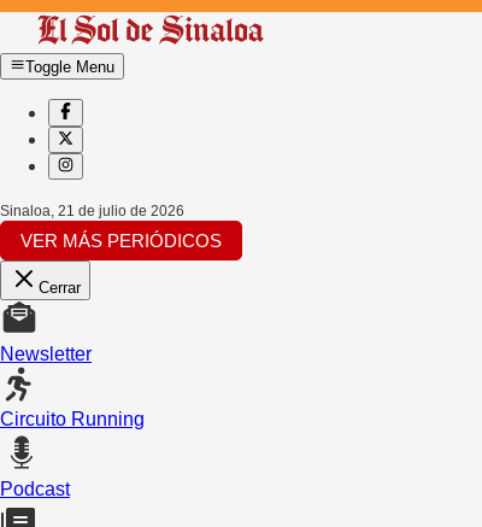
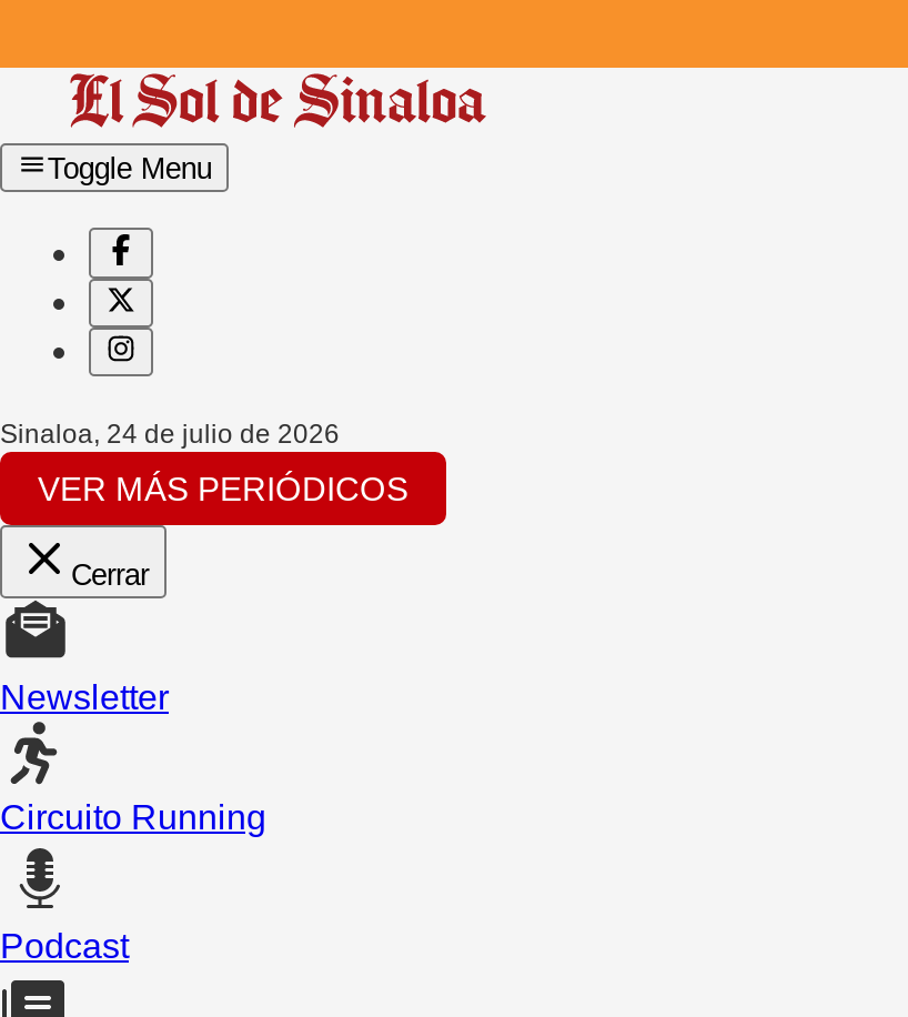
[0,203,184,220] Sinaloa, 21 de julio de 2026 -> [0,419,340,450] Sinaloa, 24 de julio de 2026

